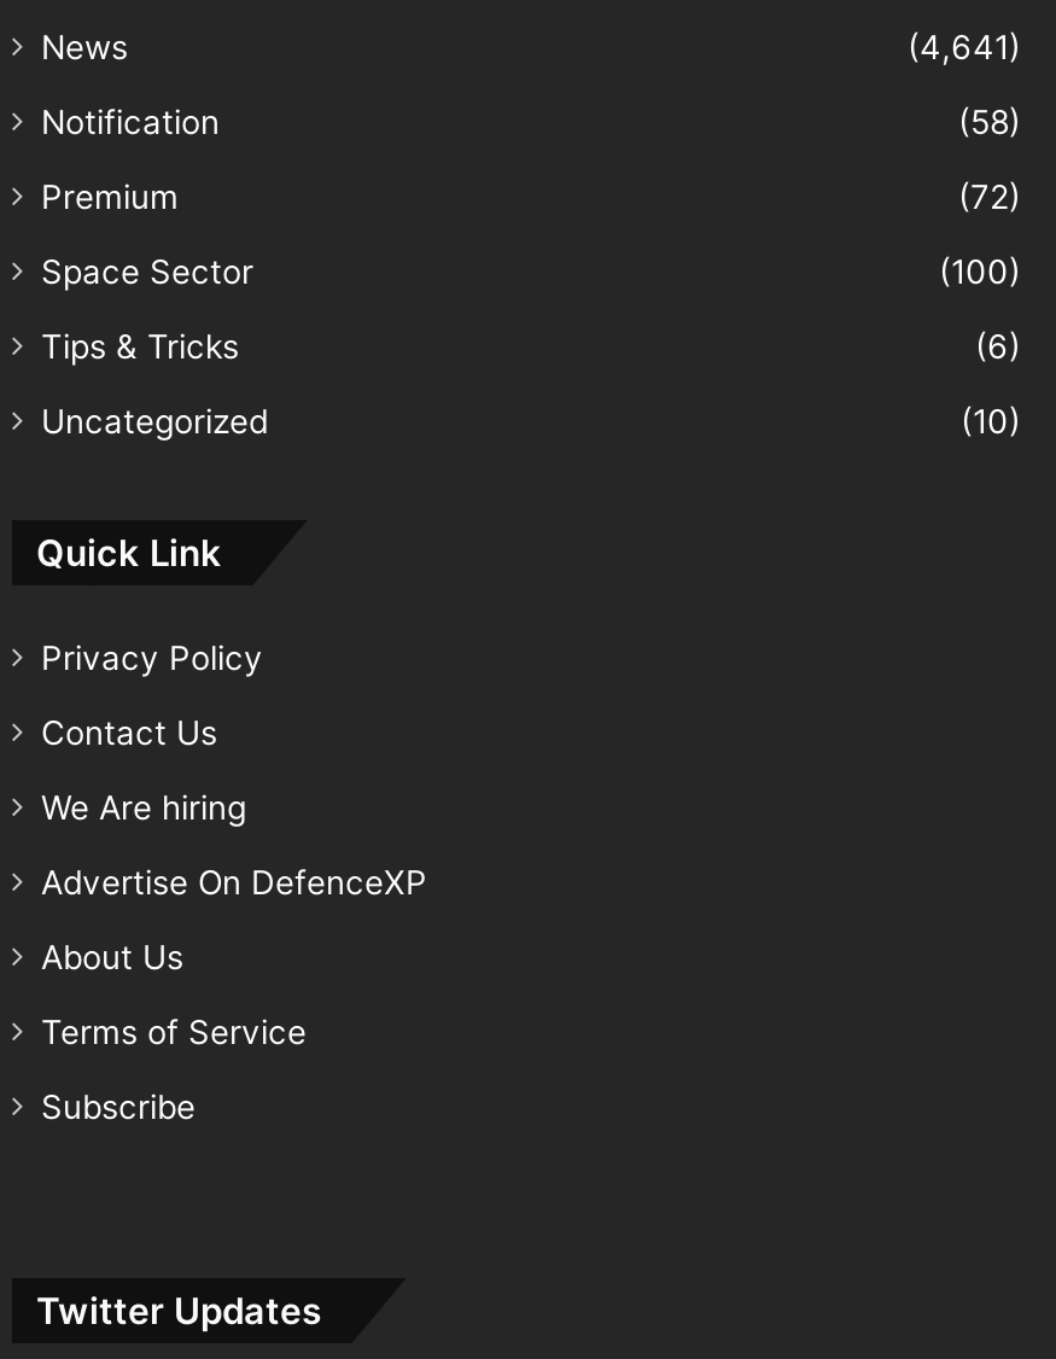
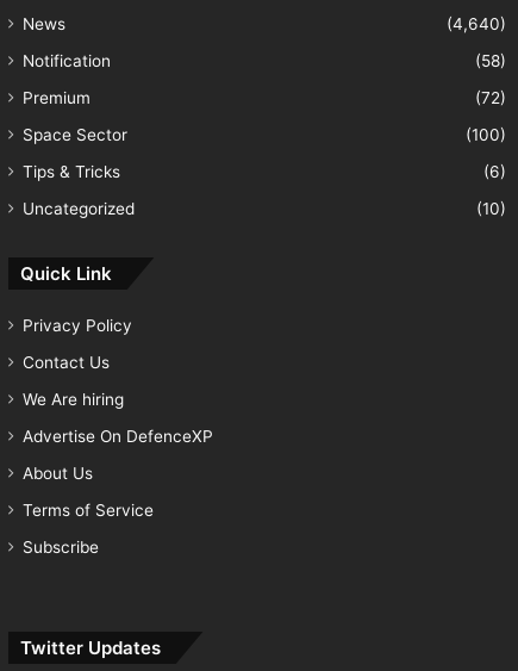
[908,28,1021,67] (4,641) -> [447,14,506,33] (4,640)

